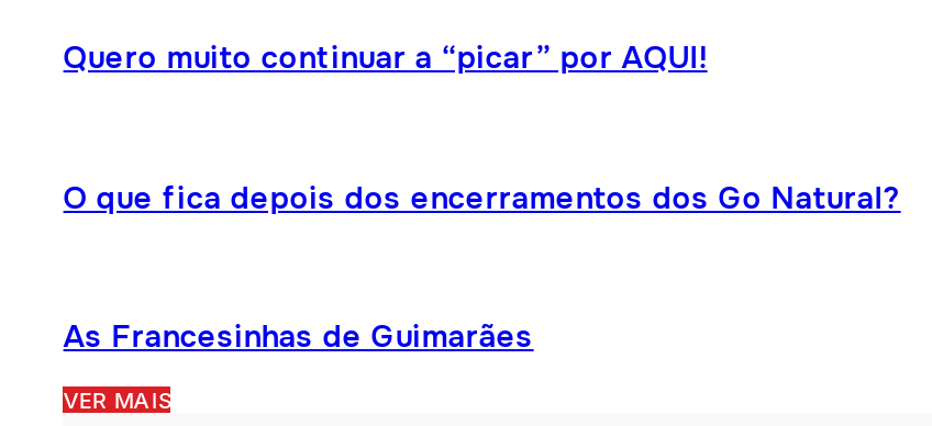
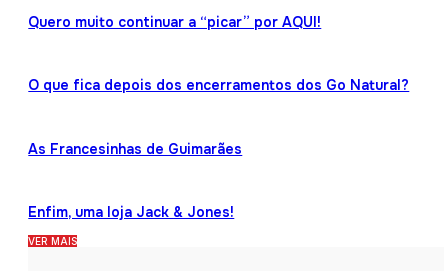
none -> [28,203,234,221] Enfim, uma loja Jack & Jones!

